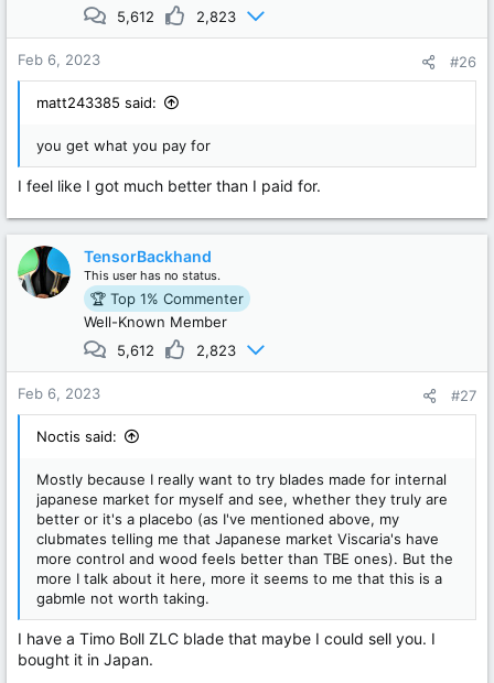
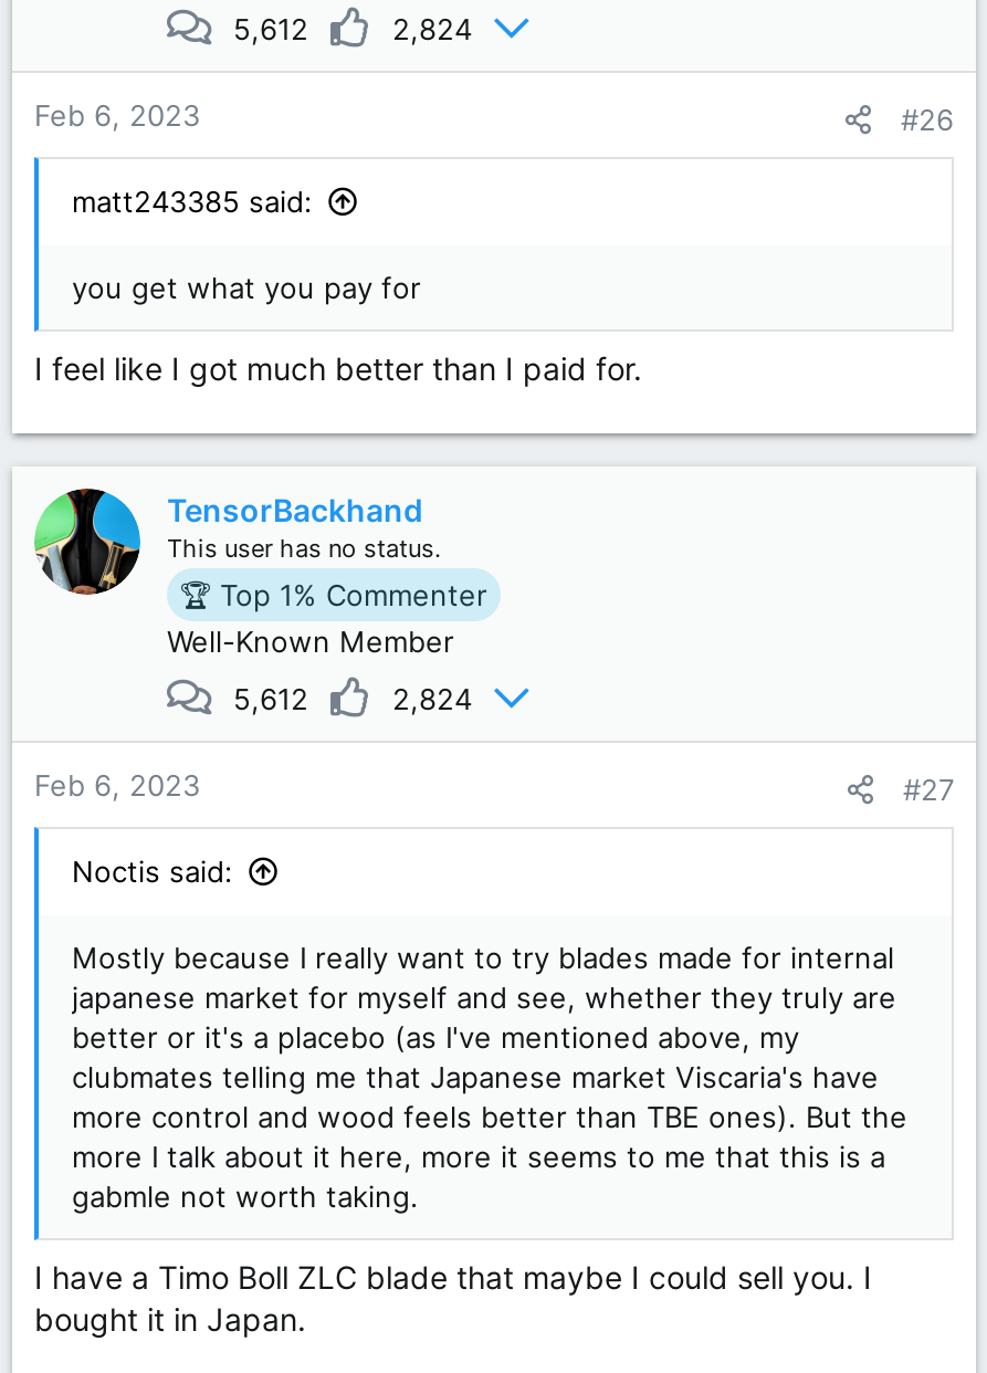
[196,7,236,25] 2,823 -> [392,11,472,46] 2,824
[196,341,236,359] 2,823 -> [392,681,472,716] 2,824

